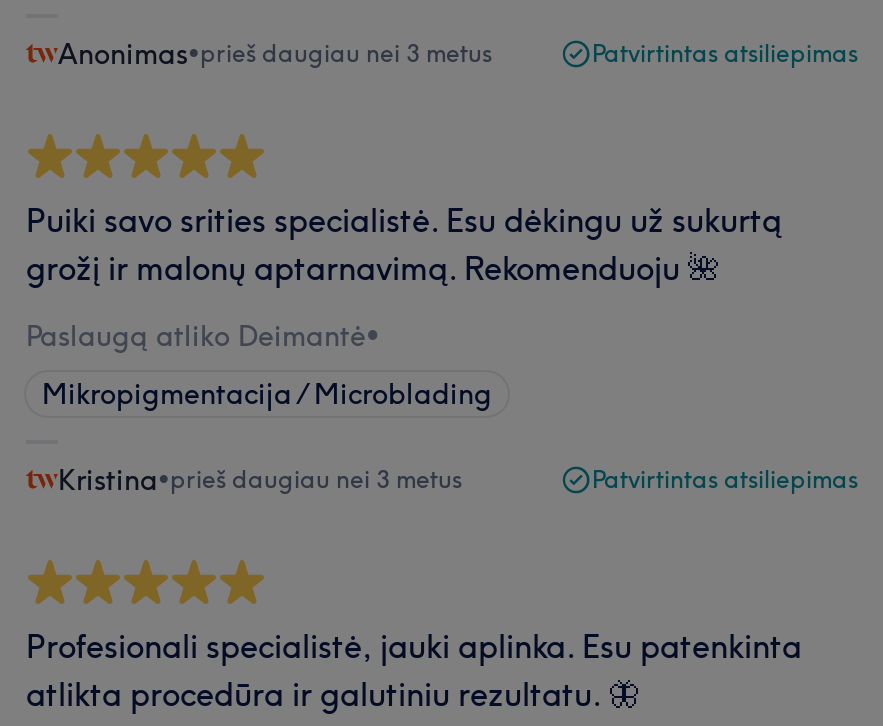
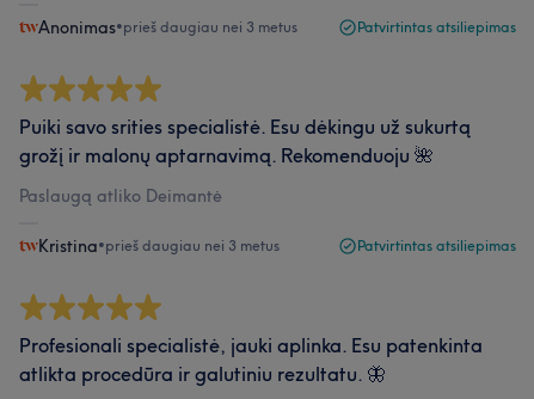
[26,318,492,412] Paslaugą atliko Deimantė• | Mikropigmentacija / Microblading -> [19,185,222,207] Paslaugą atliko Deimantė

